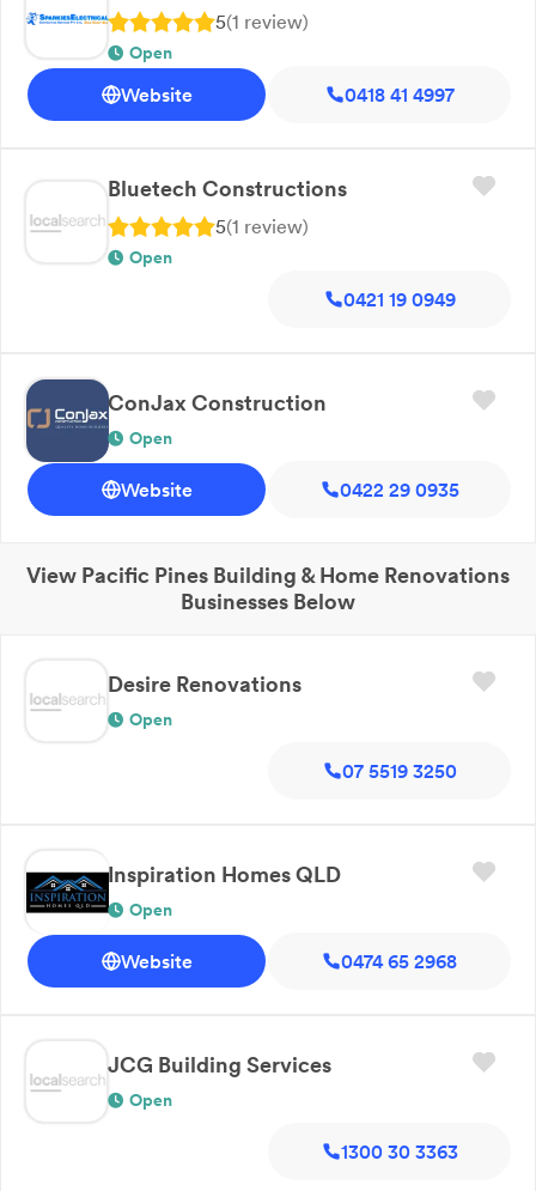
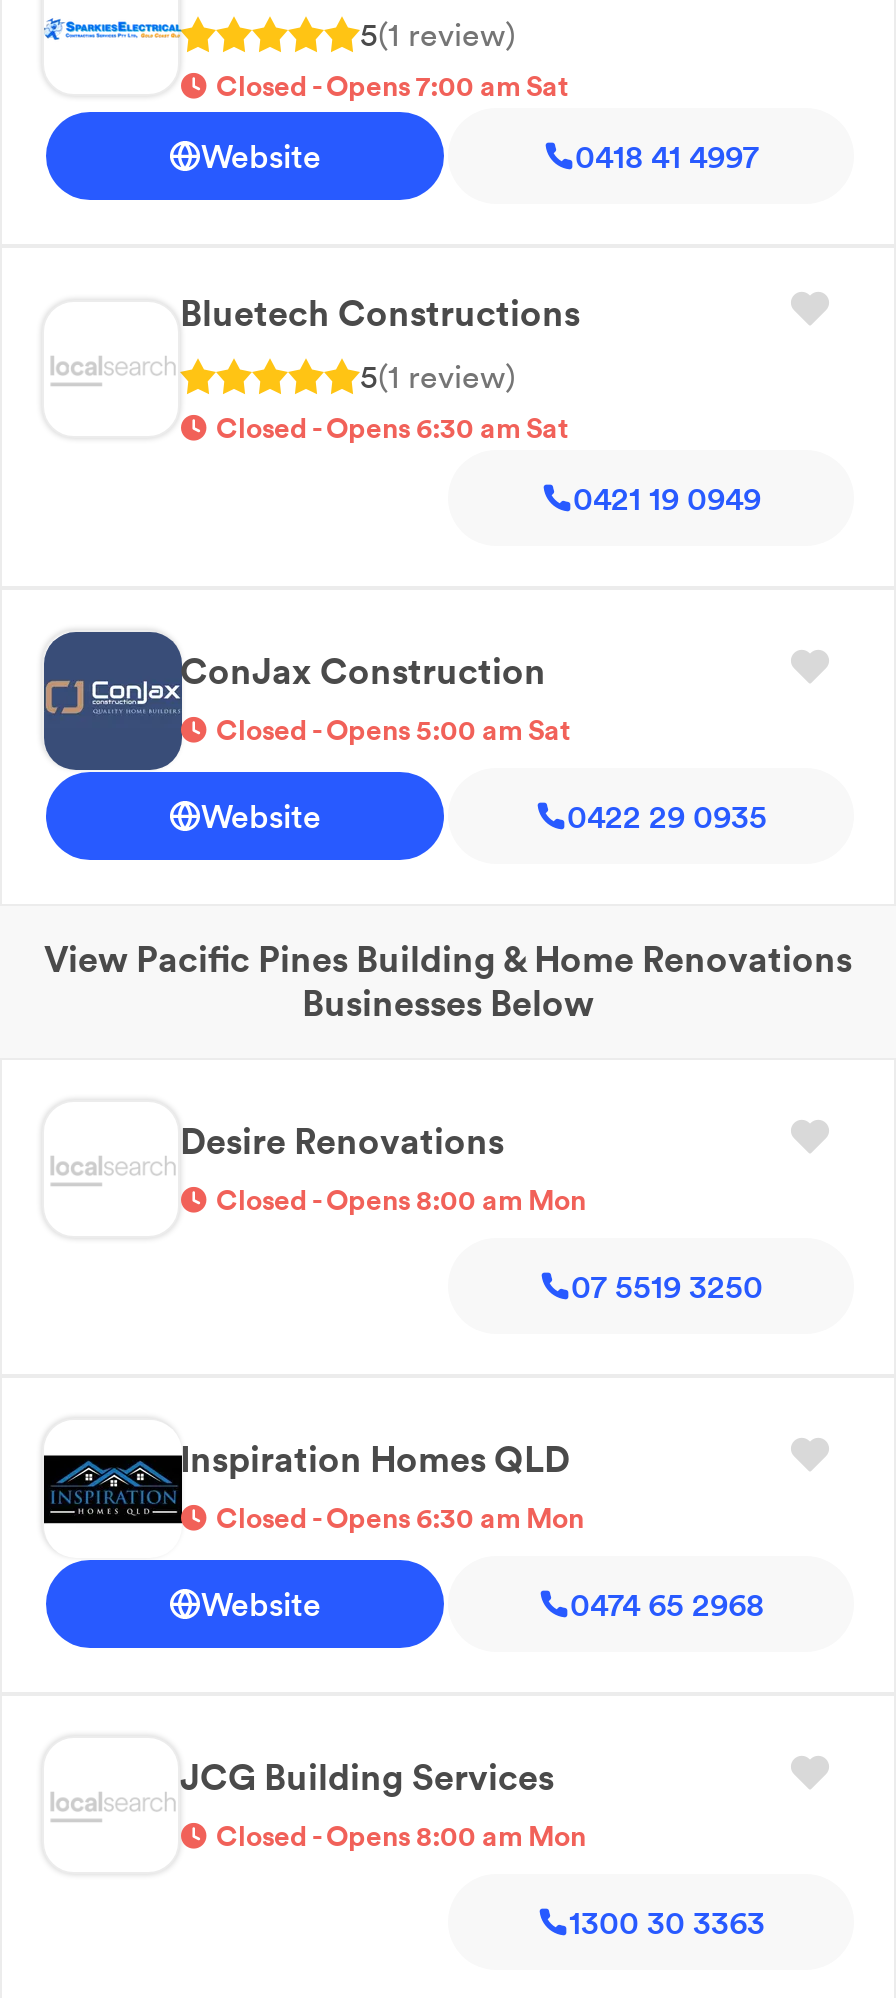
[129,42,172,63] Open -> [216,68,568,104] Closed - Opens 7:00 am Sat
[129,246,172,268] Open -> [216,410,568,446] Closed - Opens 6:30 am Sat
[129,427,172,449] Open -> [216,712,570,748] Closed - Opens 5:00 am Sat
[129,708,172,730] Open -> [216,1182,586,1218] Closed - Opens 8:00 am Mon
[129,899,172,920] Open -> [216,1500,584,1536] Closed - Opens 6:30 am Mon
[129,1089,172,1111] Open -> [216,1818,586,1854] Closed - Opens 8:00 am Mon

